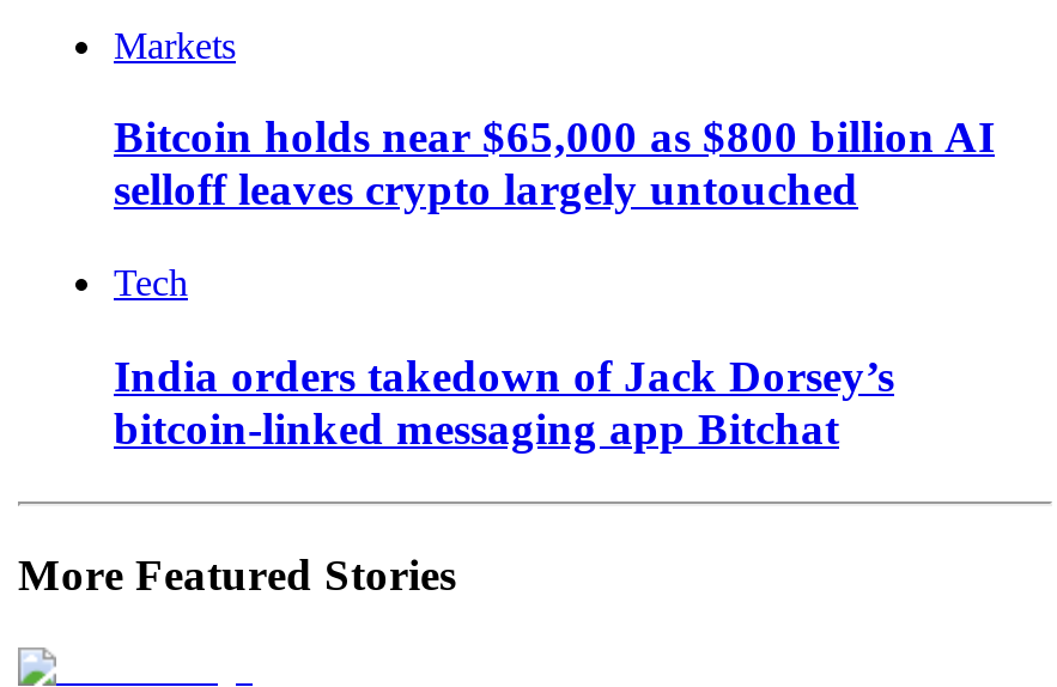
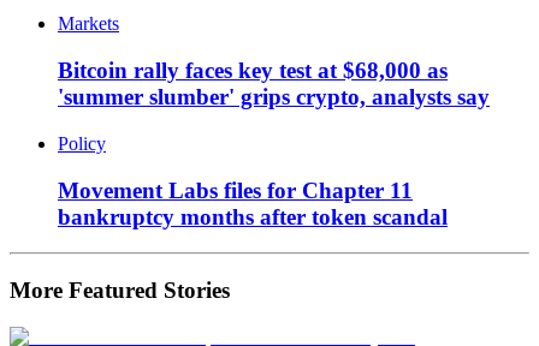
[114,113,995,216] Bitcoin holds near $65,000 as $800 billion AI | selloff leaves crypto largely untouched -> [58,58,490,109] Bitcoin rally faces key test at $68,000 as | 'summer slumber' grips crypto, analysts say
[114,263,188,304] Tech -> [58,133,106,154] Policy
[114,351,894,454] India orders takedown of Jack Dorsey’s | bitcoin-linked messaging app Bitchat -> [58,177,448,229] Movement Labs files for Chapter 11 | bankruptcy months after token scandal

